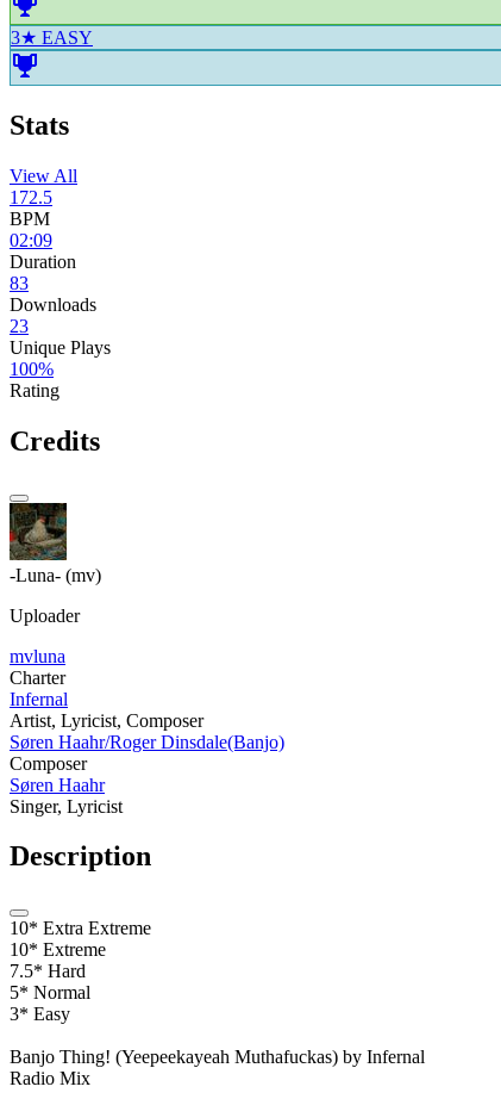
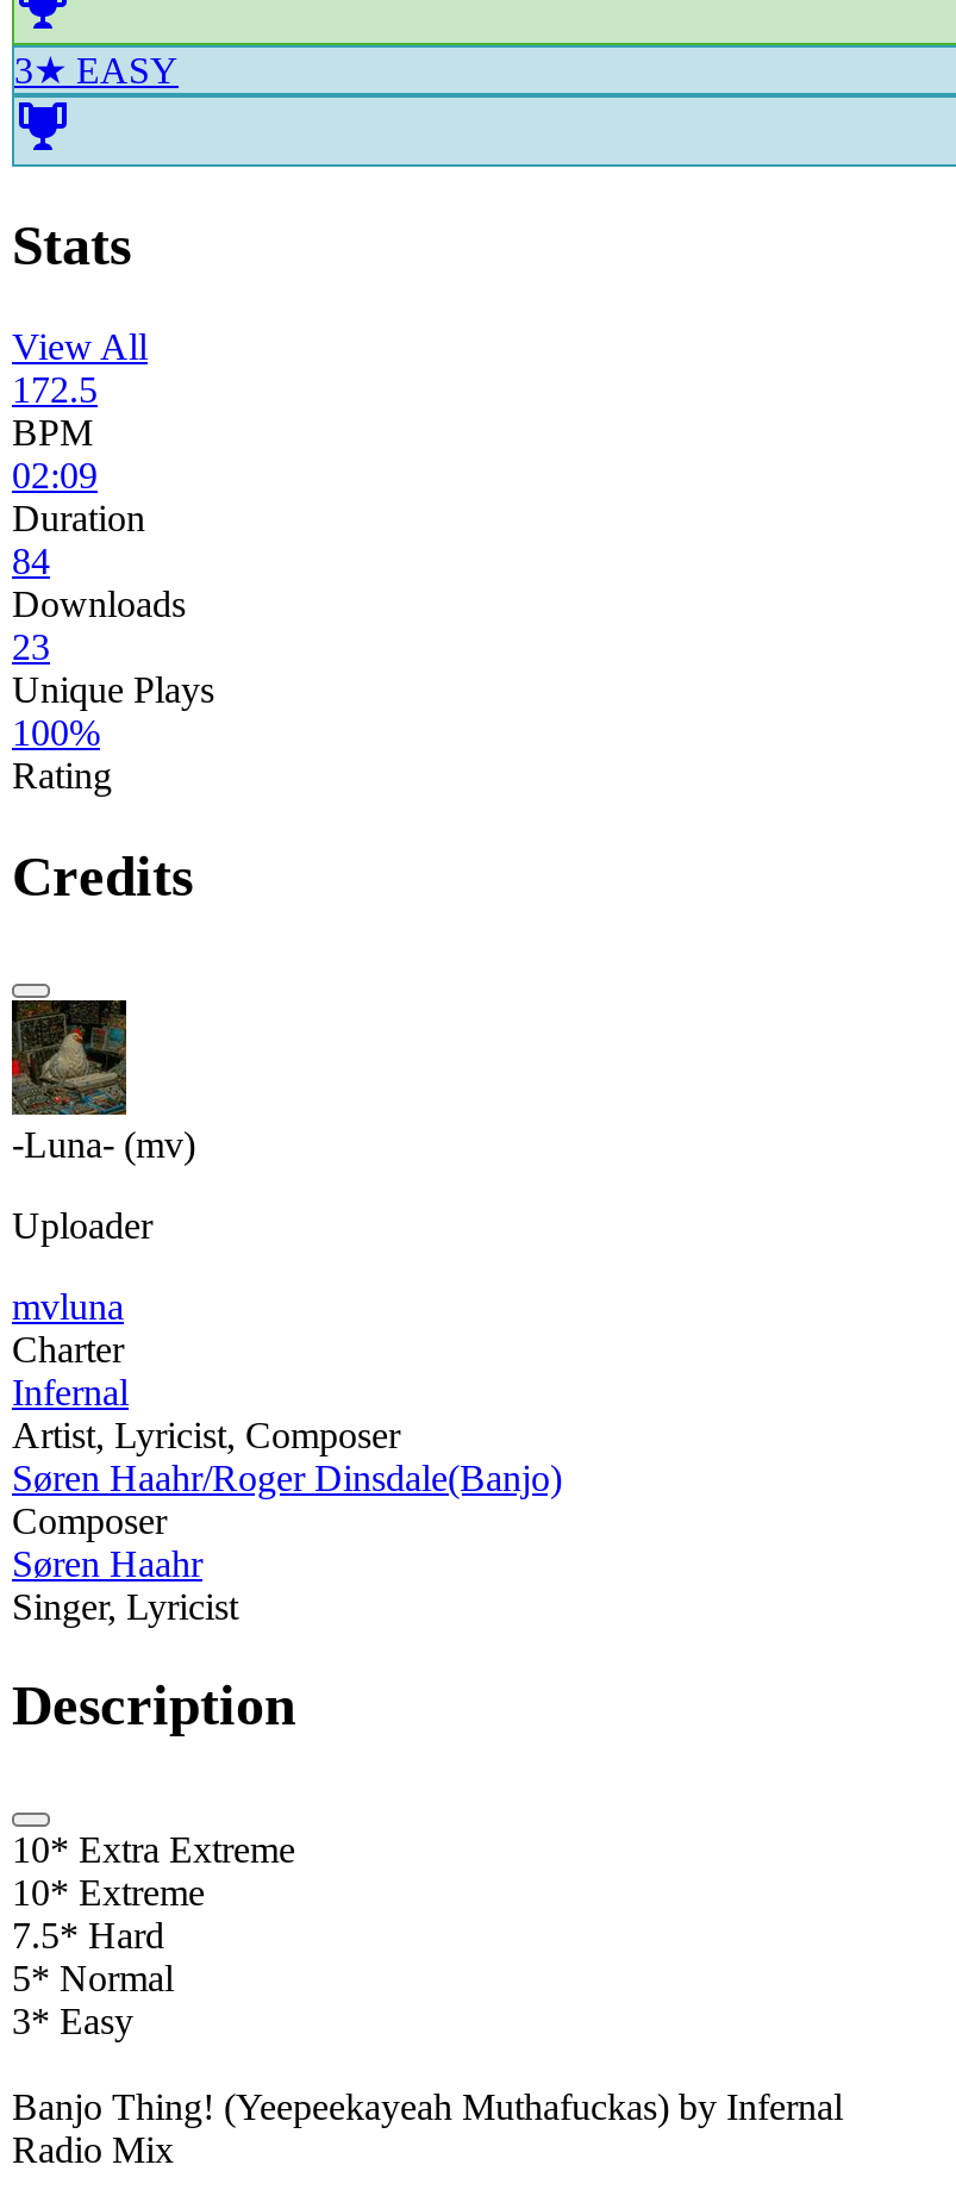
[10,273,29,293] 83 -> [12,540,50,580] 84

